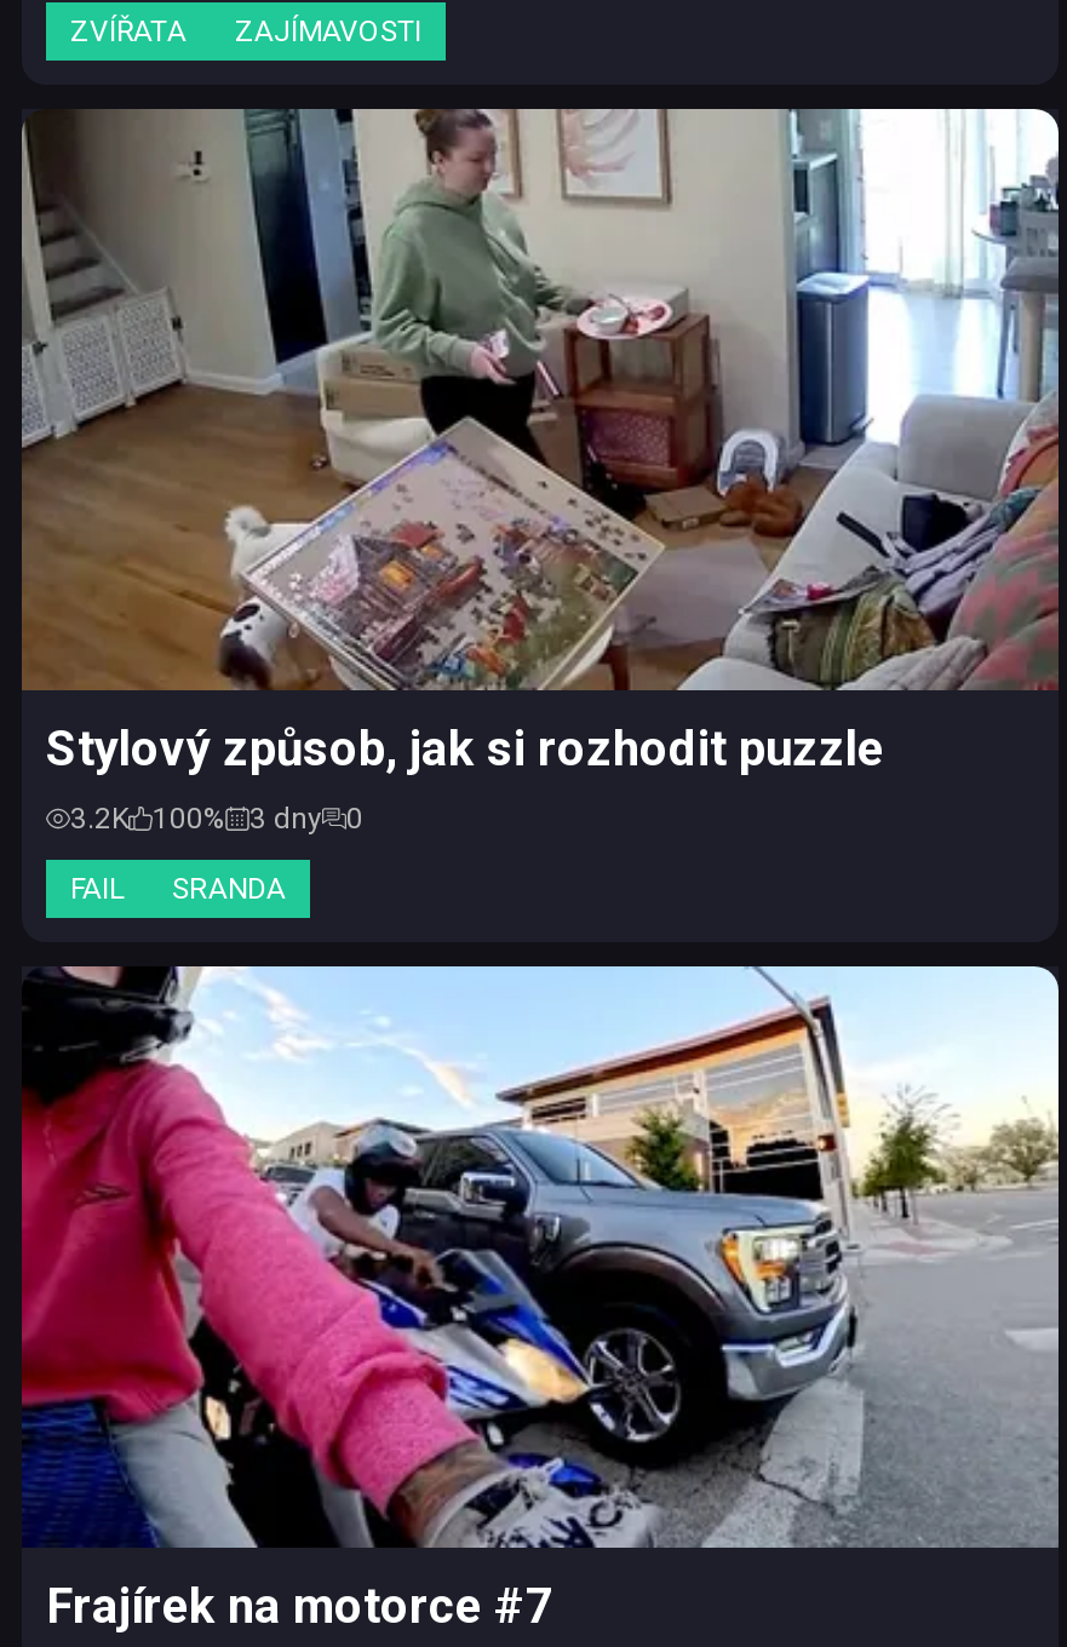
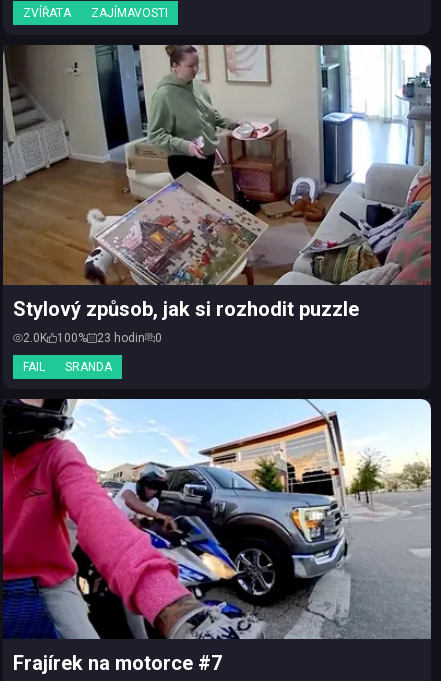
[70,802,128,836] 3.2K -> [23,331,47,345] 2.0K
[249,802,322,836] 3 dny -> [97,331,145,345] 23 hodin

